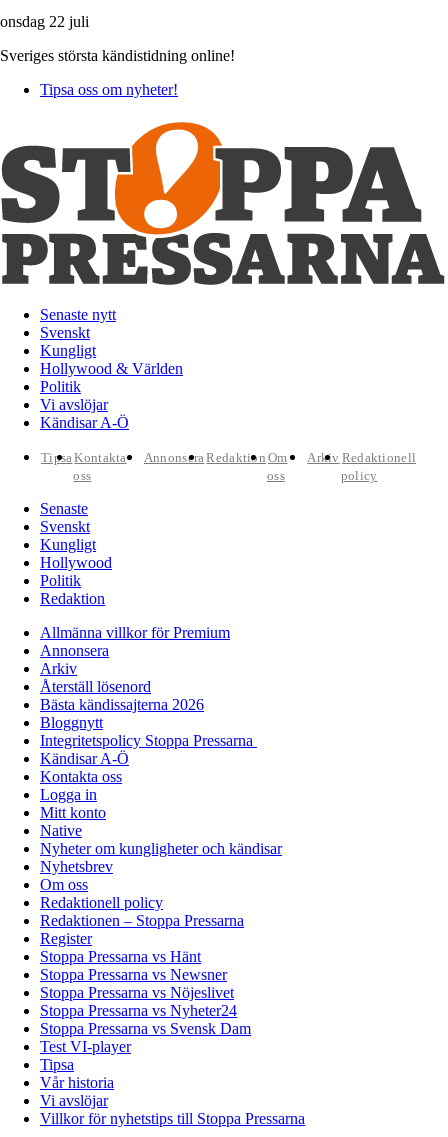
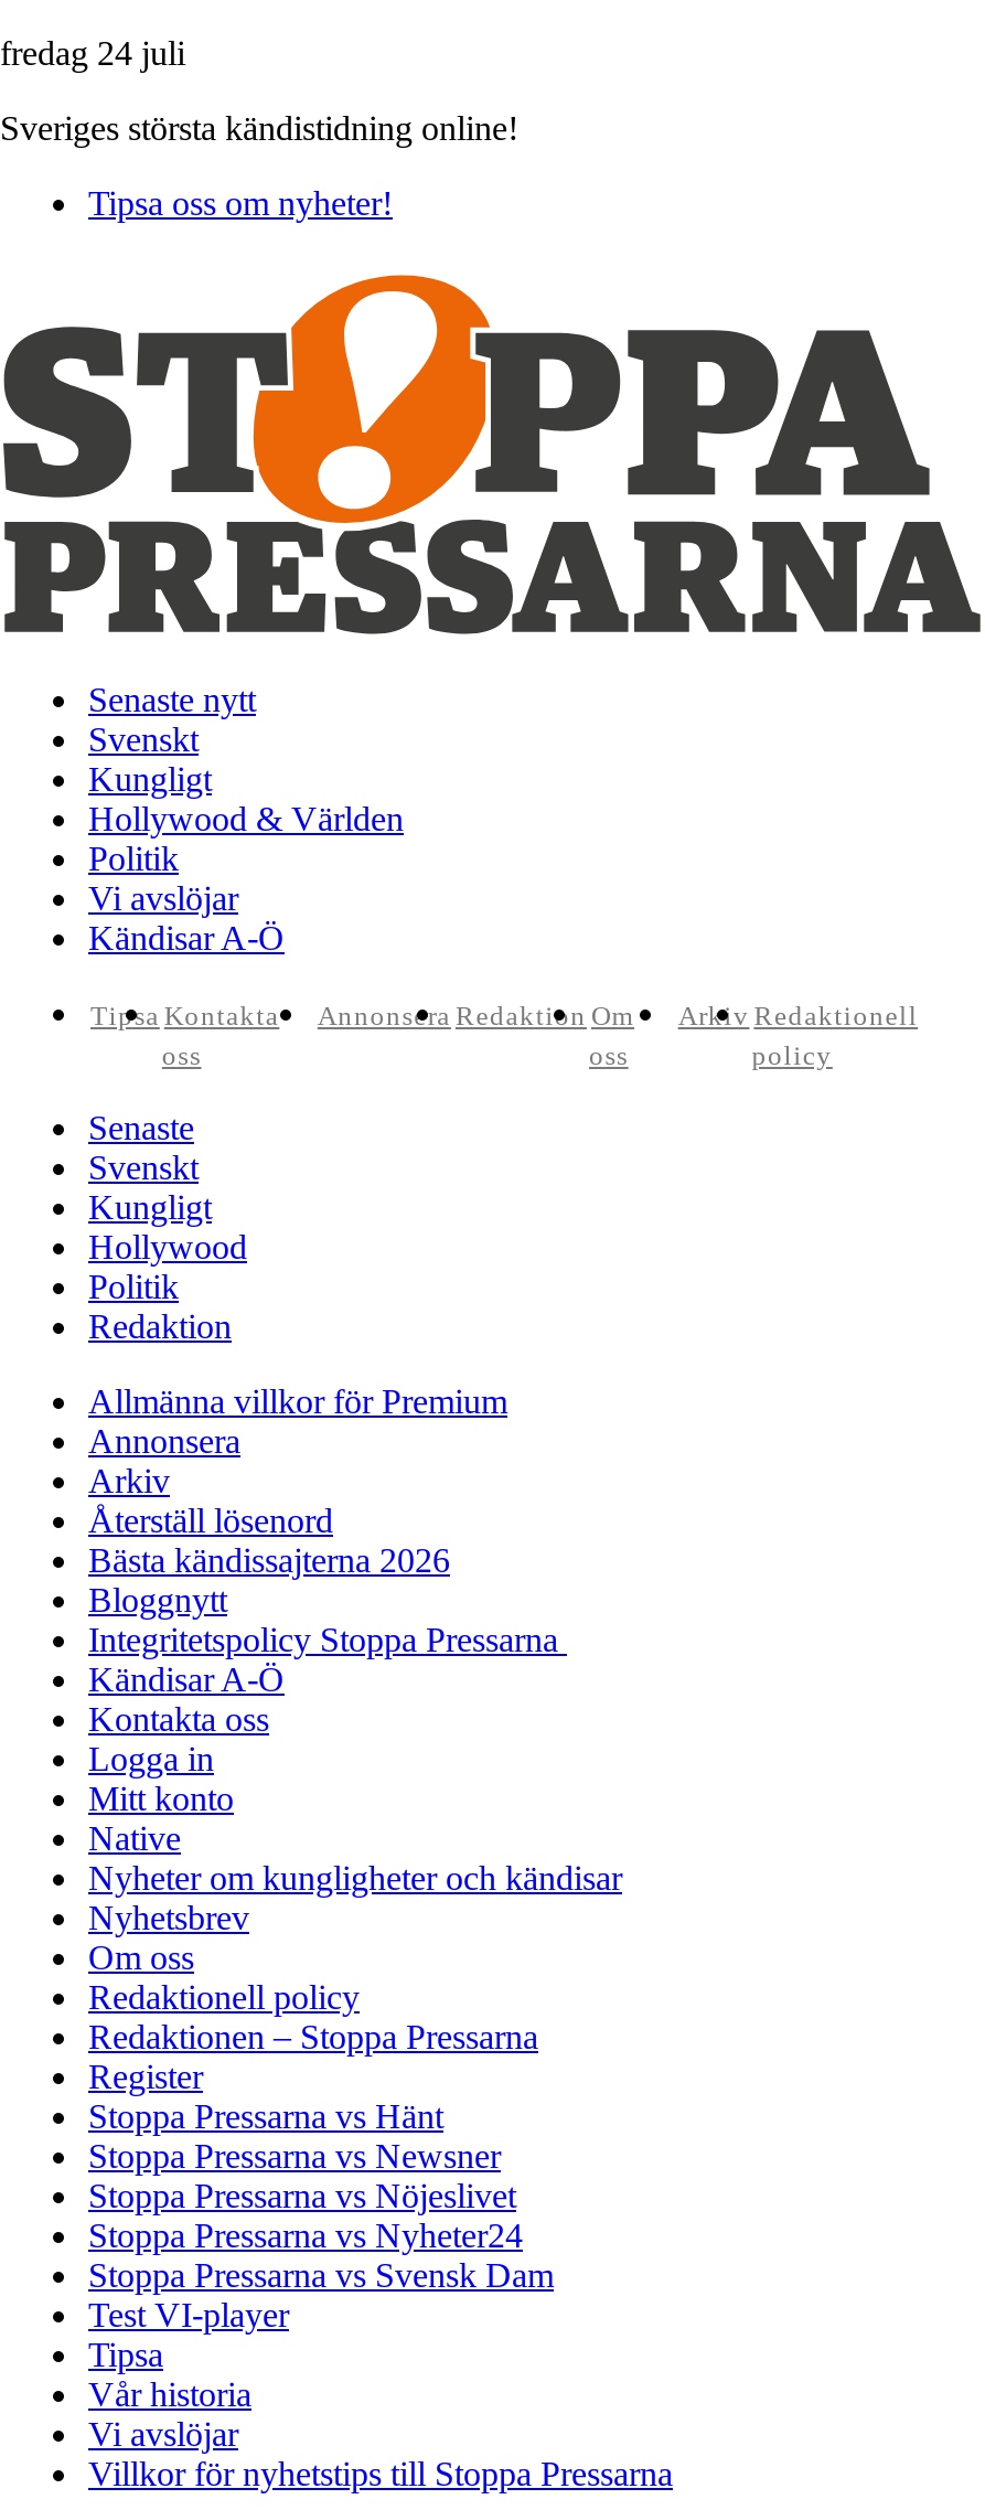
[0,13,89,30] onsdag 22 juli -> [0,34,185,72] fredag 24 juli

